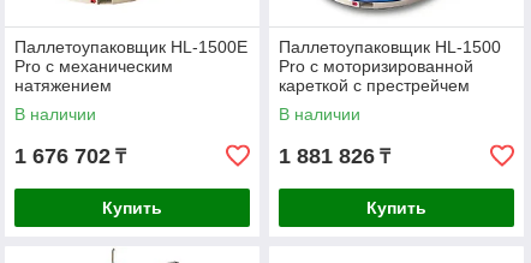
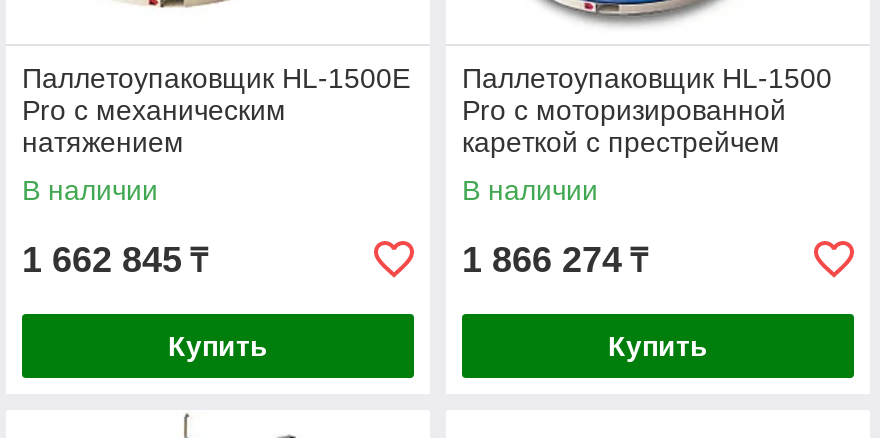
[14,144,126,168] 1 676 702 ₸ -> [22,240,208,280] 1 662 845 ₸
[279,144,390,168] 1 881 826 ₸ -> [462,240,648,280] 1 866 274 ₸

